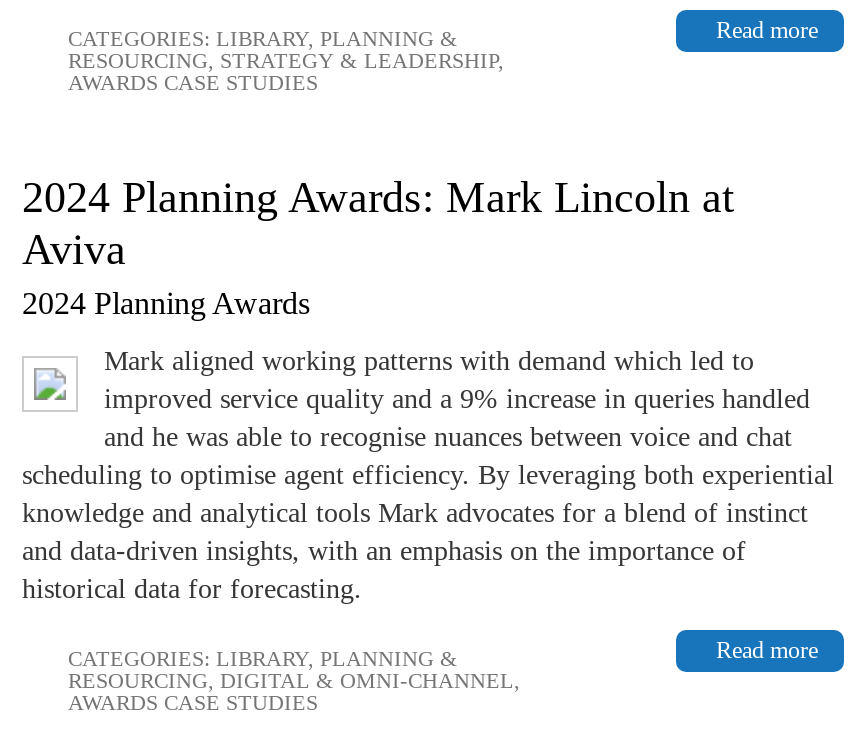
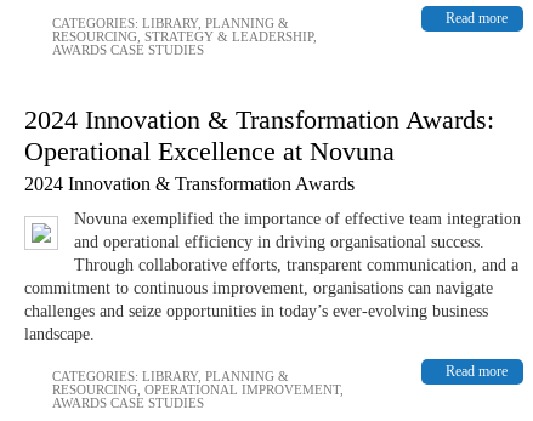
[22,172,734,320] 2024 Planning Awards: Mark Lincoln at | Aviva | 2024 Planning Awards -> [24,104,494,194] 2024 Innovation & Transformation Awards: | Operational Excellence at Novuna | 2024 Innovation & Transformation Awards
[22,346,834,604] Mark aligned working patterns with demand which led to | improved service quality and a 9% increase in queries handled | and he was able to recognise nuances between voice and chat | scheduling to optimise agent efficiency. By leveraging both experiential | knowledge and analytical tools Mark advocates for a blend of instinct | and data-driven insights, with an emphasis on the importance of | historical data for forecasting. -> [24,210,521,343] Novuna exemplified the importance of effective team integration | and operational efficiency in driving organisational success. | Through collaborative efforts, transparent communication, and a | commitment to continuous improvement, organisations can navigate | challenges and seize opportunities in today’s ever-evolving business | landscape.
[68,668,520,692] RESOURCING, DIGITAL & OMNI-CHANNEL, -> [52,382,344,397] RESOURCING, OPERATIONAL IMPROVEMENT,

